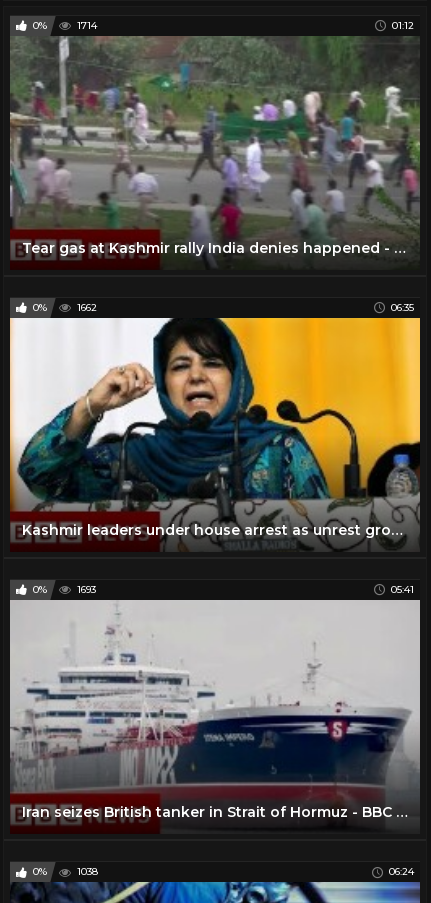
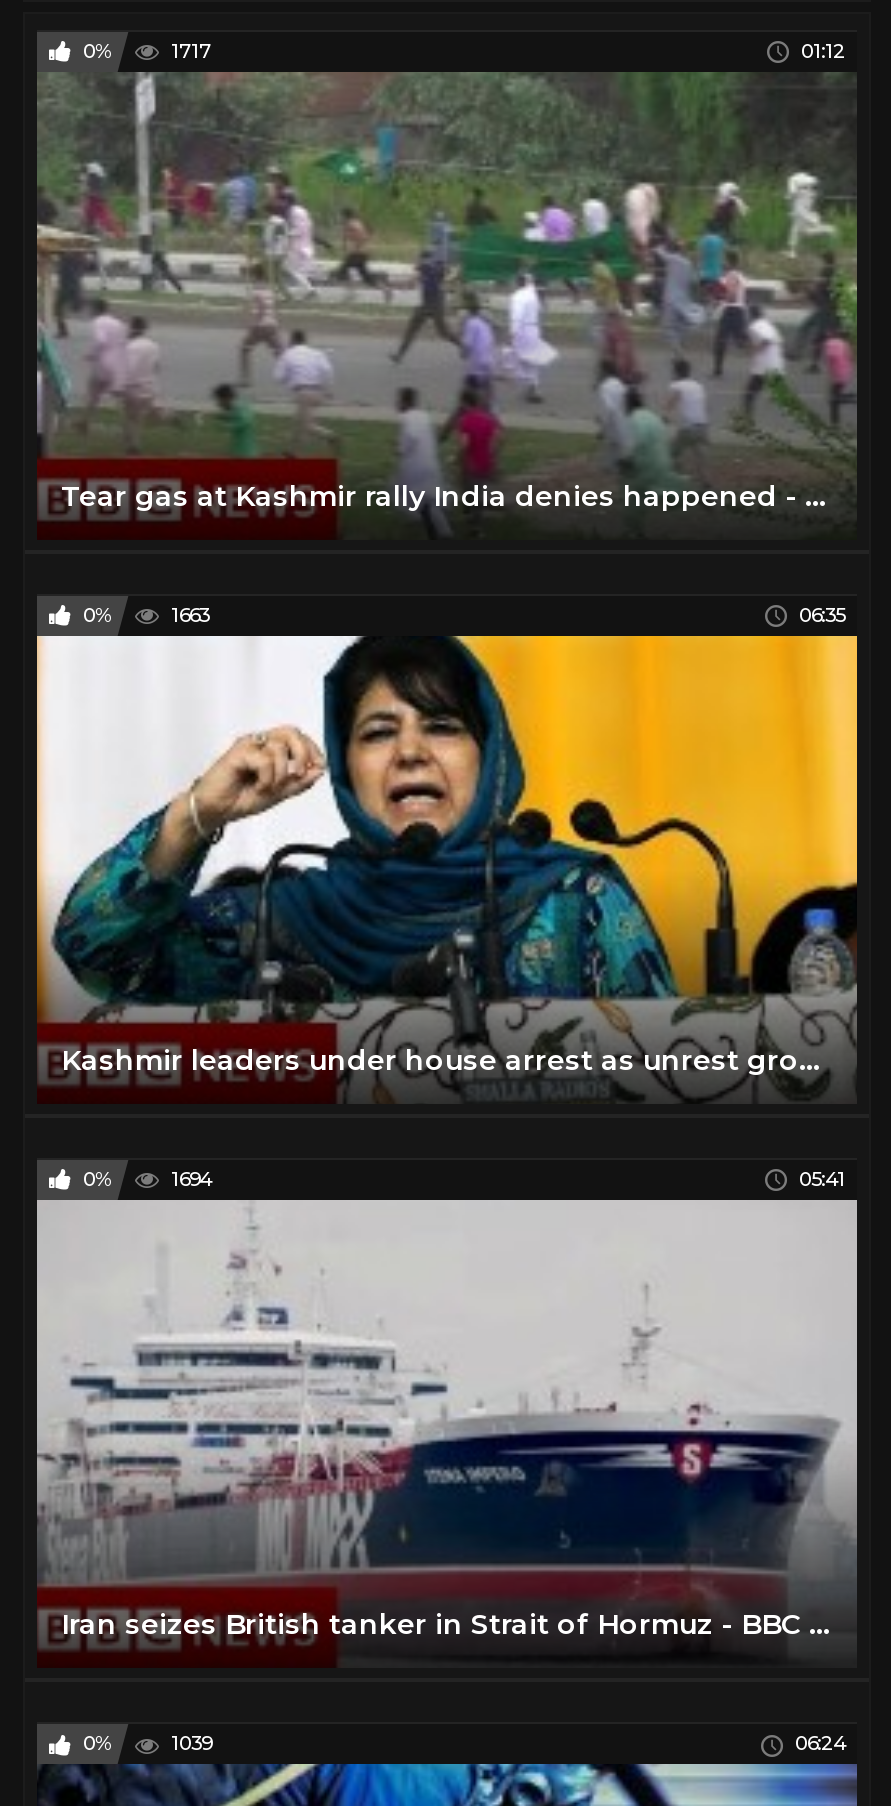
[77,19,97,32] 1714 -> [171,37,211,63] 1717
[77,301,97,314] 1662 -> [171,602,209,628] 1663
[77,583,96,596] 1693 -> [171,1166,211,1192] 1694
[77,865,98,878] 1038 -> [171,1731,211,1757] 1039

